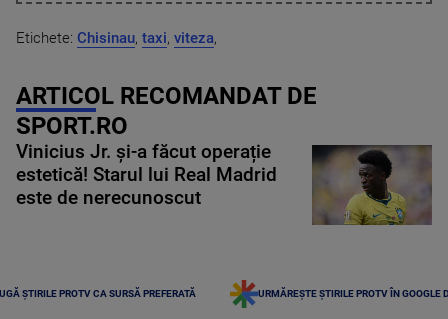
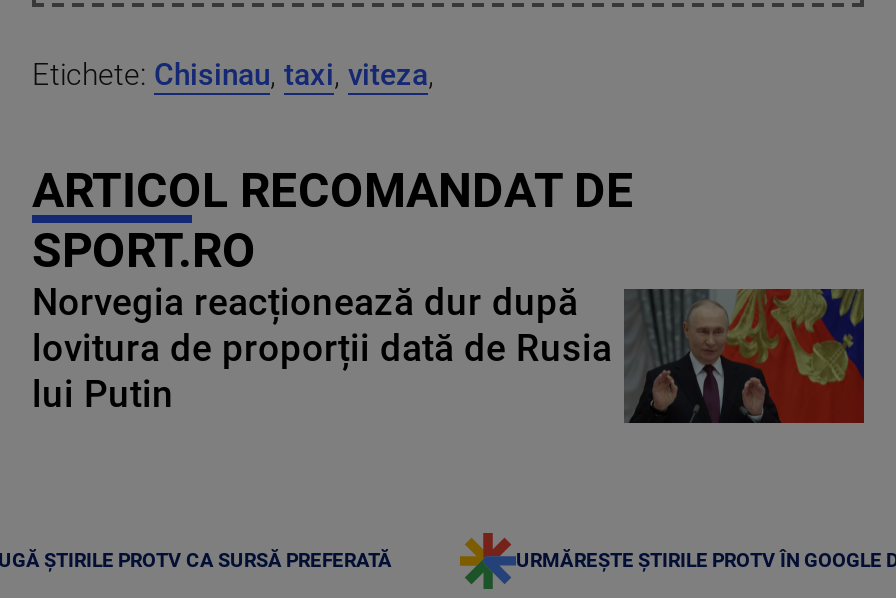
[16,141,433,226] [image] | Vinicius Jr. și-a făcut operație | estetică! Starul lui Real Madrid | este de nerecunoscut -> [32,281,866,427] [image] | Norvegia reacționează dur după | lovitura de proporții dată de Rusia | lui Putin

